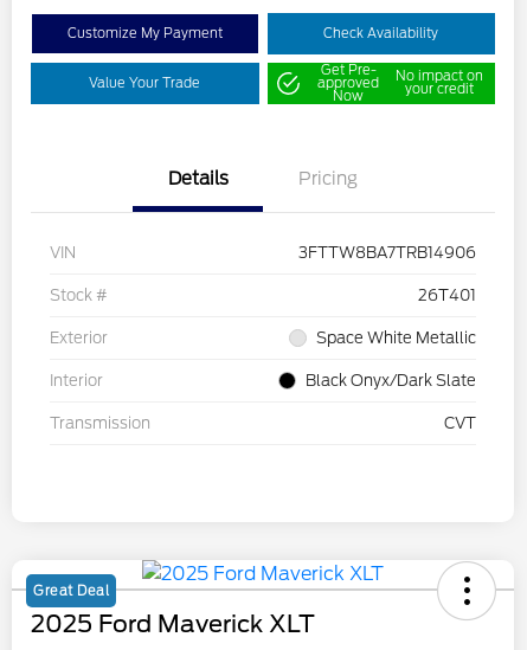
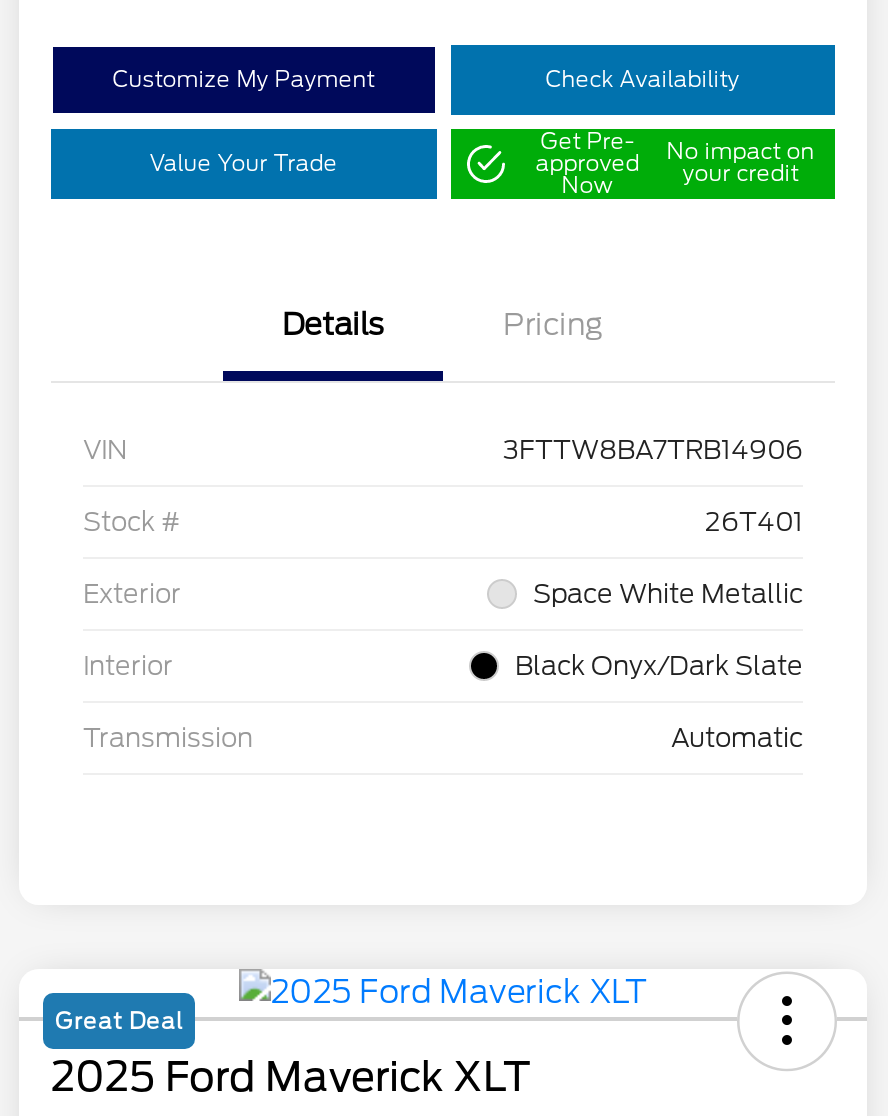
[444,414,476,432] CVT -> [671,723,803,753] Automatic

